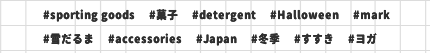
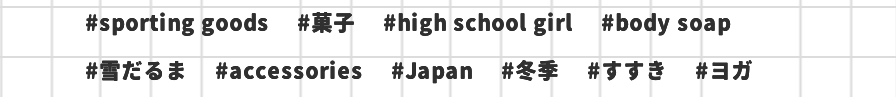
[191,8,389,19] #detergent | #Halloween | #mark -> [383,9,731,31] #high school girl | #body soap

